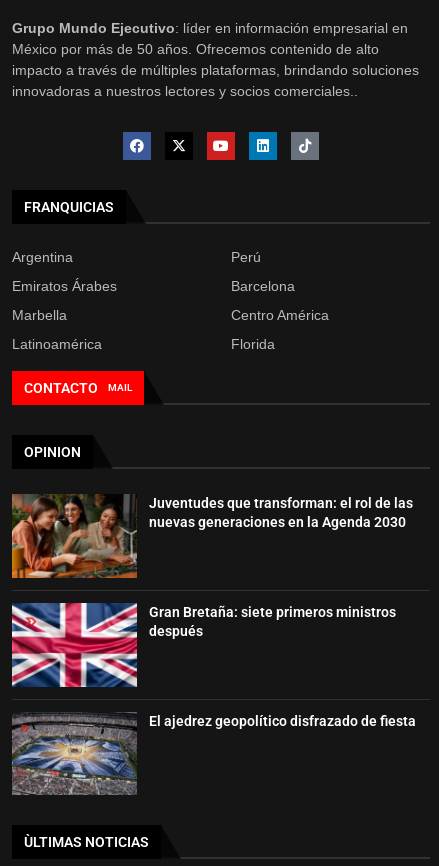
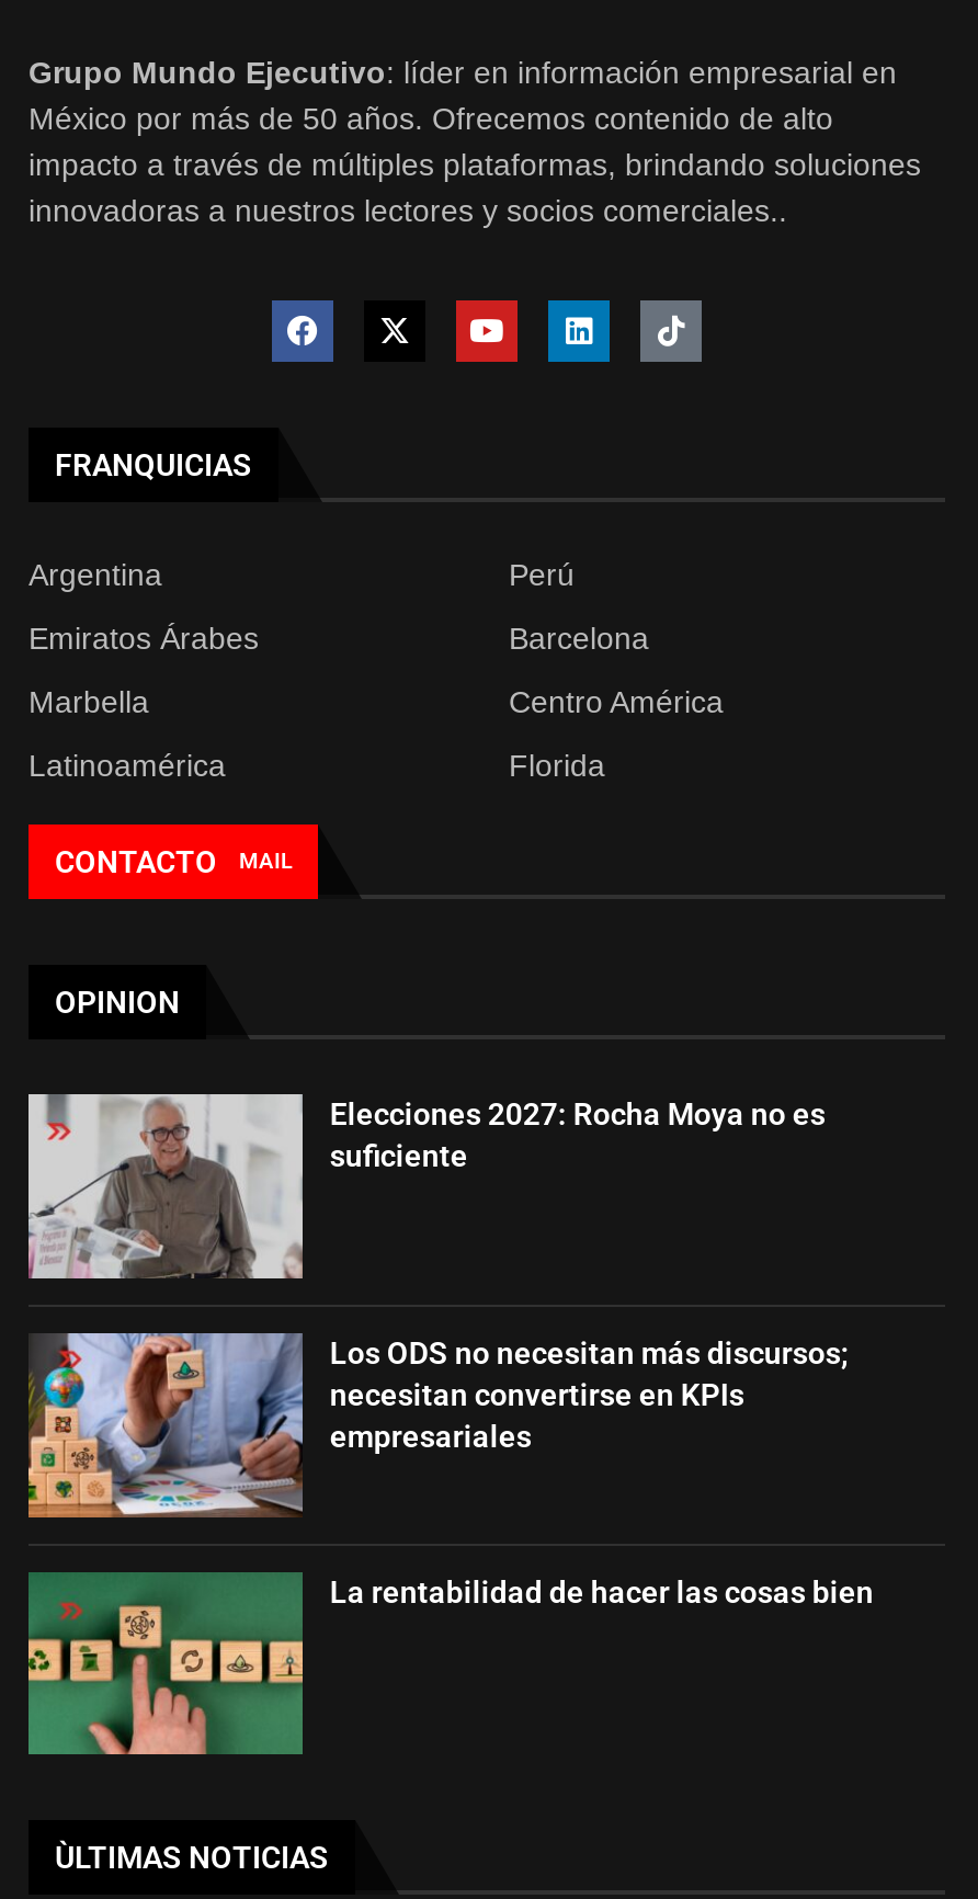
[11,494,413,579] [image] | Juventudes que transforman: el rol de las | nuevas generaciones en la Agenda 2030 -> [26,1092,825,1281] [image] | Elecciones 2027: Rocha Moya no es | suficiente
[11,602,396,688] [image] | Gran Bretaña: siete primeros ministros | después -> [26,1331,850,1520] [image] | Los ODS no necesitan más discursos; | necesitan convertirse en KPIs | empresariales
[12,713,416,795] [image] | El ajedrez geopolítico disfrazado de fiesta -> [26,1572,874,1756] [image] | La rentabilidad de hacer las cosas bien

